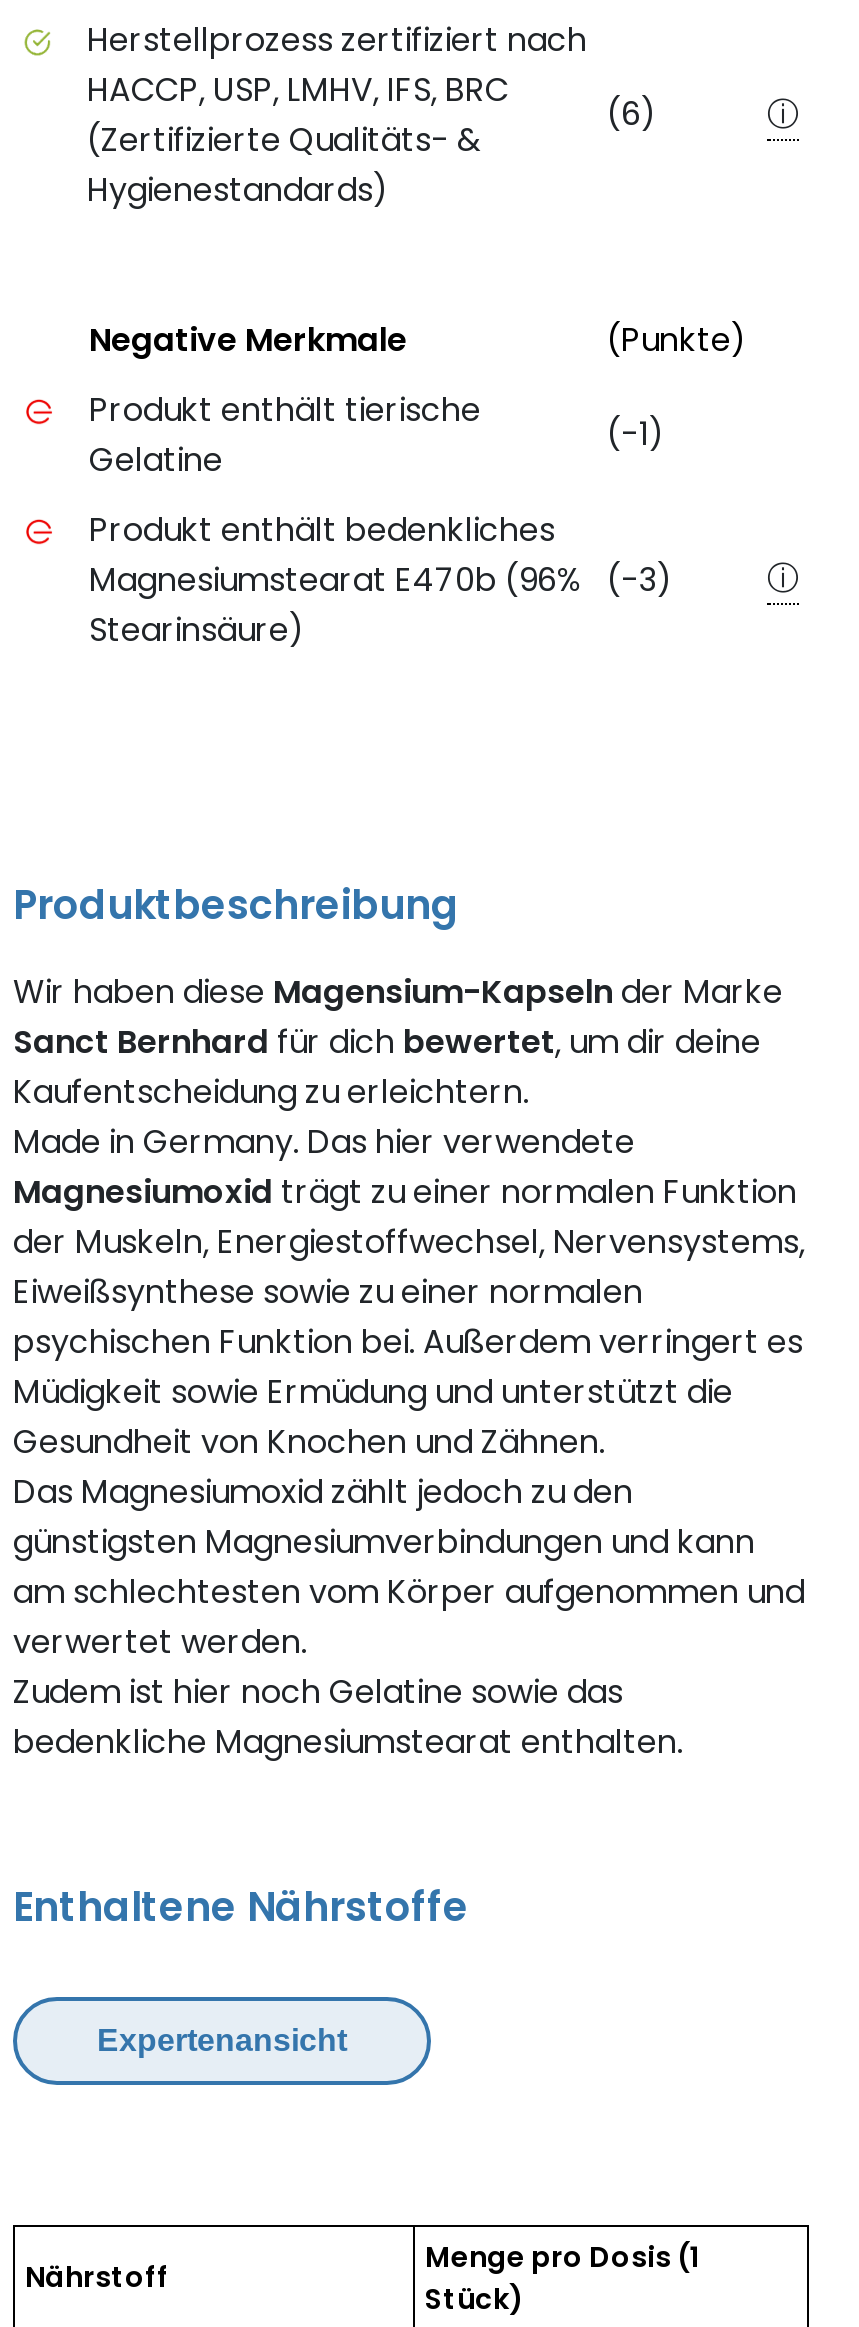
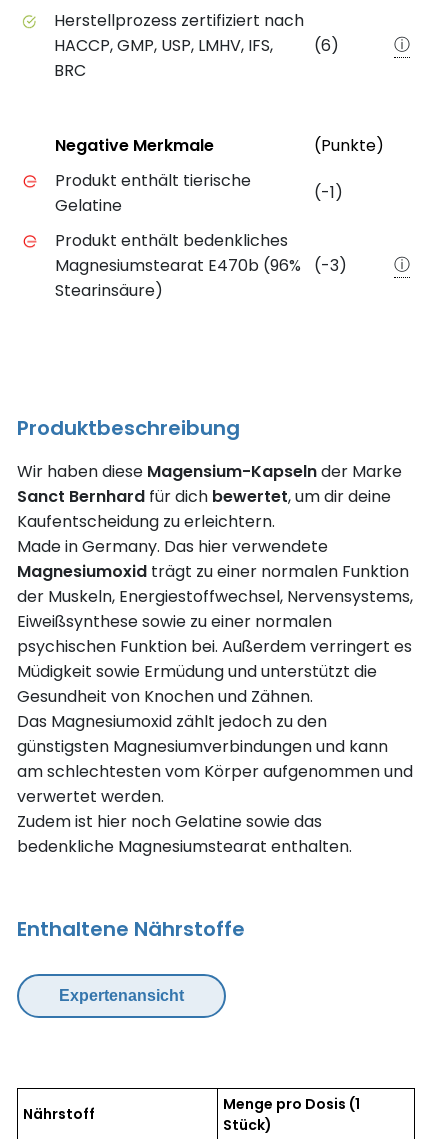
[87,67,509,213] HACCP, USP, LMHV, IFS, BRC | (Zertifizierte Qualitäts- & | Hygienestandards) -> [54,34,273,82] HACCP, GMP, USP, LMHV, IFS, | BRC

